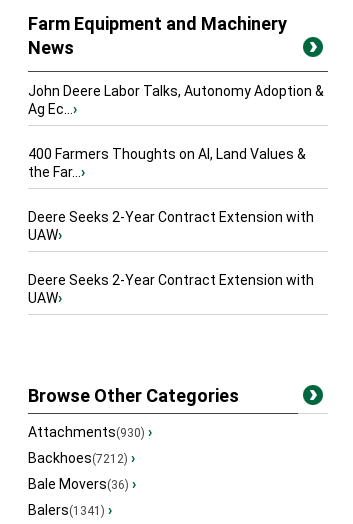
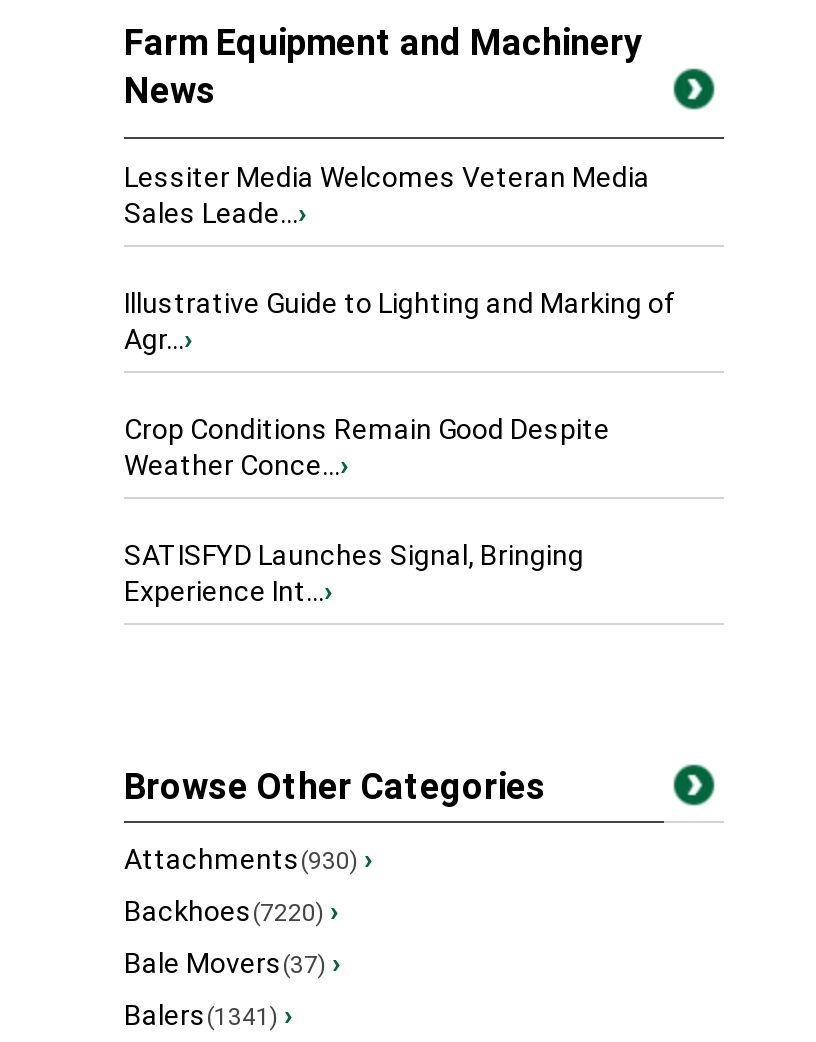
[28,83,324,117] John Deere Labor Talks, Autonomy Adoption & | Ag Ec...› -> [124,162,650,230] Lessiter Media Welcomes Veteran Media | Sales Leade...›
[28,146,306,180] 400 Farmers Thoughts on AI, Land Values & | the Far...› -> [124,288,676,356] Illustrative Guide to Lighting and Marking of | Agr...›
[28,209,314,243] Deere Seeks 2-Year Contract Extension with | UAW› -> [124,414,610,482] Crop Conditions Remain Good Despite | Weather Conce...›
[28,272,314,306] Deere Seeks 2-Year Contract Extension with | UAW› -> [124,540,584,608] SATISFYD Launches Signal, Bringing | Experience Int...›
[28,450,135,466] Backhoes(7212) › -> [124,896,338,928] Backhoes(7220) ›
[28,476,136,492] Bale Movers(36) › -> [124,948,340,980] Bale Movers(37) ›

